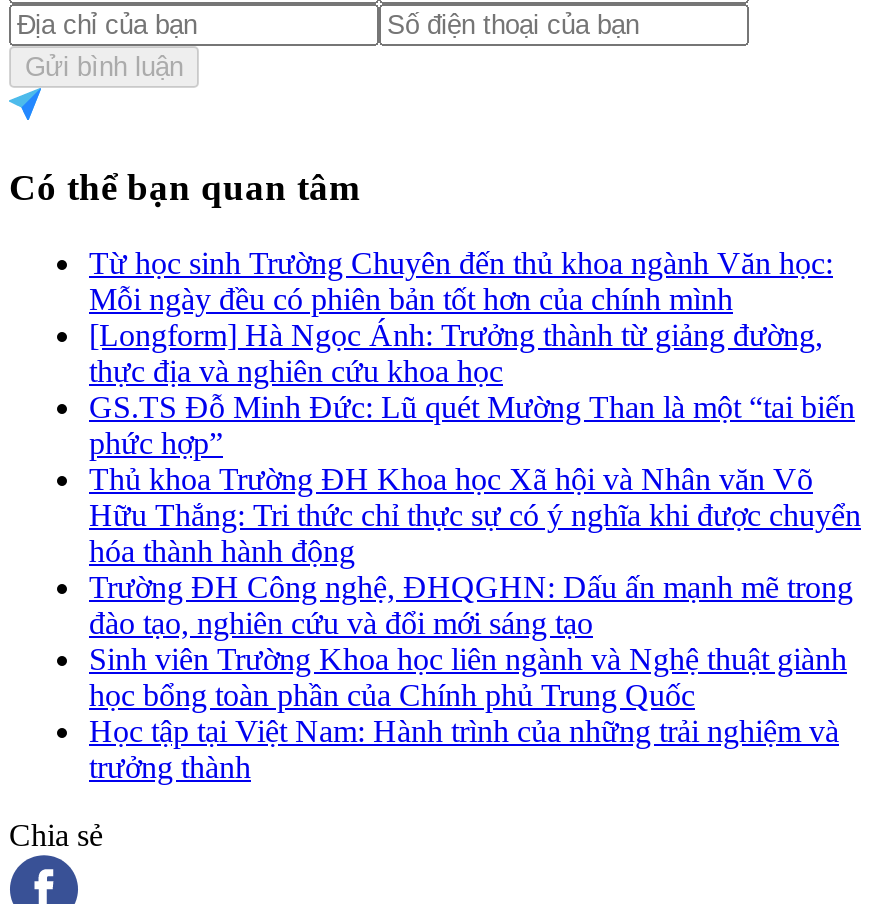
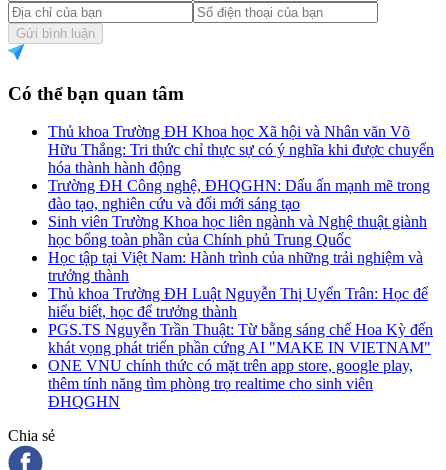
[89,247,855,461] Từ học sinh Trường Chuyên đến thủ khoa ngành Văn học: | Mỗi ngày đều có phiên bản tốt hơn của chính mình | [Longform] Hà Ngọc Ánh: Trưởng thành từ giảng đường, | thực địa và nghiên cứu khoa học | GS.TS Đỗ Minh Đức: Lũ quét Mường Than là một “tai biến | phức hợp” -> none
moved [89,463,861,785] -> [48,123,434,284]: Thủ khoa Trường ĐH Khoa học Xã hội và Nhân văn Võ | Hữu Thắng: Tri thức chỉ thực sự có ý nghĩa khi được chuyển | hóa thành hành động | ... | Học tập tại Việt Nam: Hành trình của những trải nghiệm và | trưởng thành
none -> [48,285,433,410] Thủ khoa Trường ĐH Luật Nguyễn Thị Uyển Trân: Học để | hiểu biết, học để trưởng thành | PGS.TS Nguyễn Trần Thuật: Từ bằng sáng chế Hoa Kỳ đến | khát vọng phát triển phần cứng AI "MAKE IN VIETNAM" | ONE VNU chính thức có mặt trên app store, google play, | thêm tính năng tìm phòng trọ realtime cho sinh viên | ĐHQGHN

